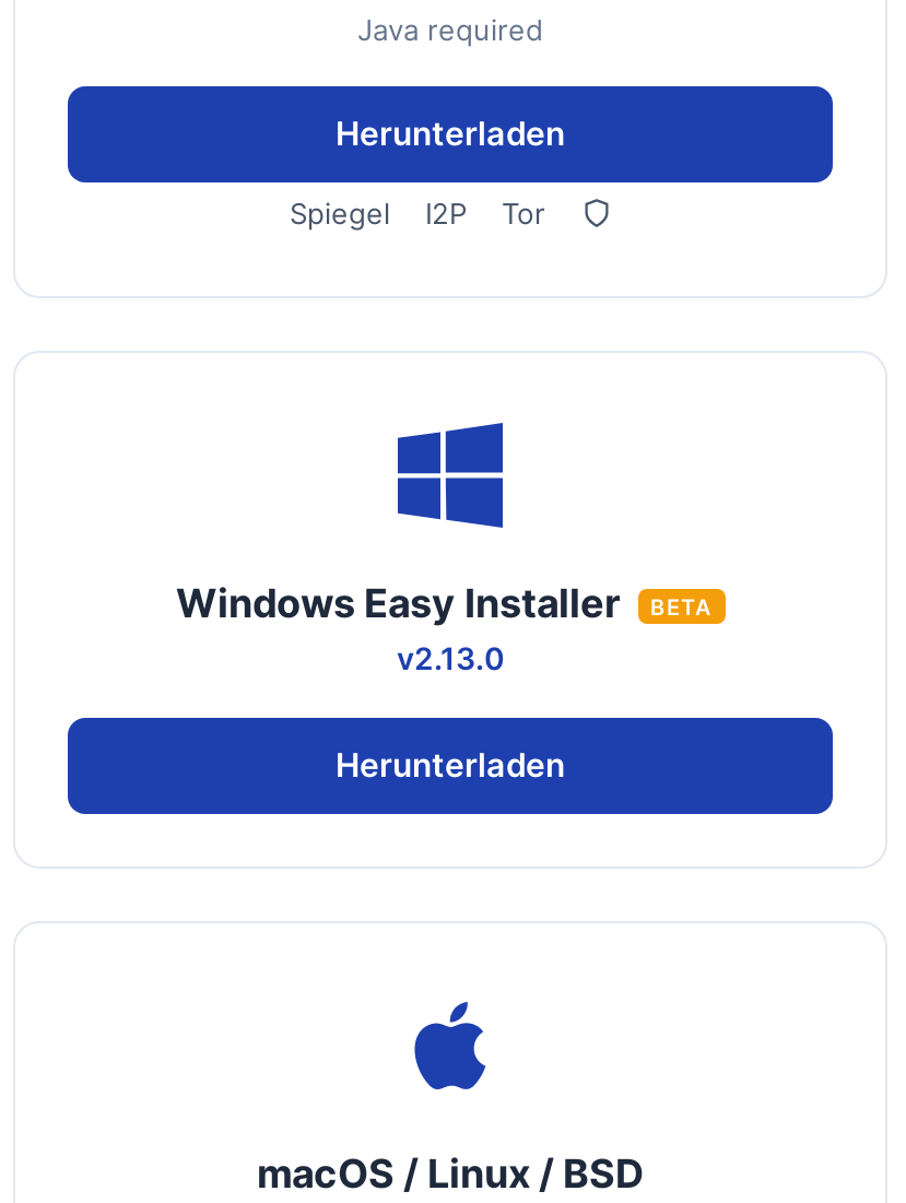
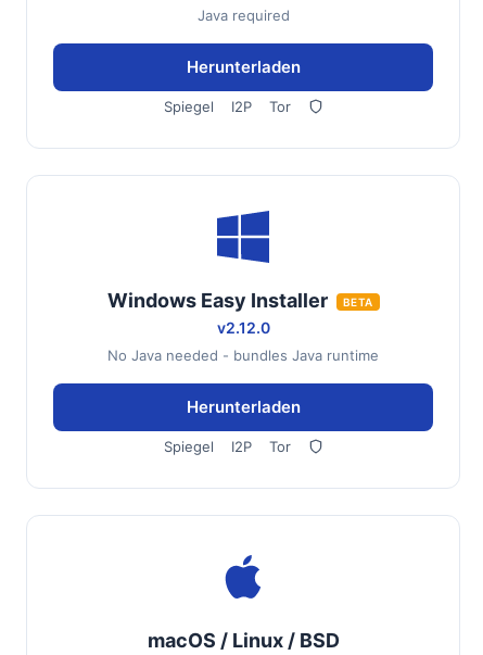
[397,639,504,676] v2.13.0 -> [107,318,379,364] v2.12.0 | No Java needed - bundles Java runtime
none -> [163,438,290,455] Spiegel | I2P | Tor

